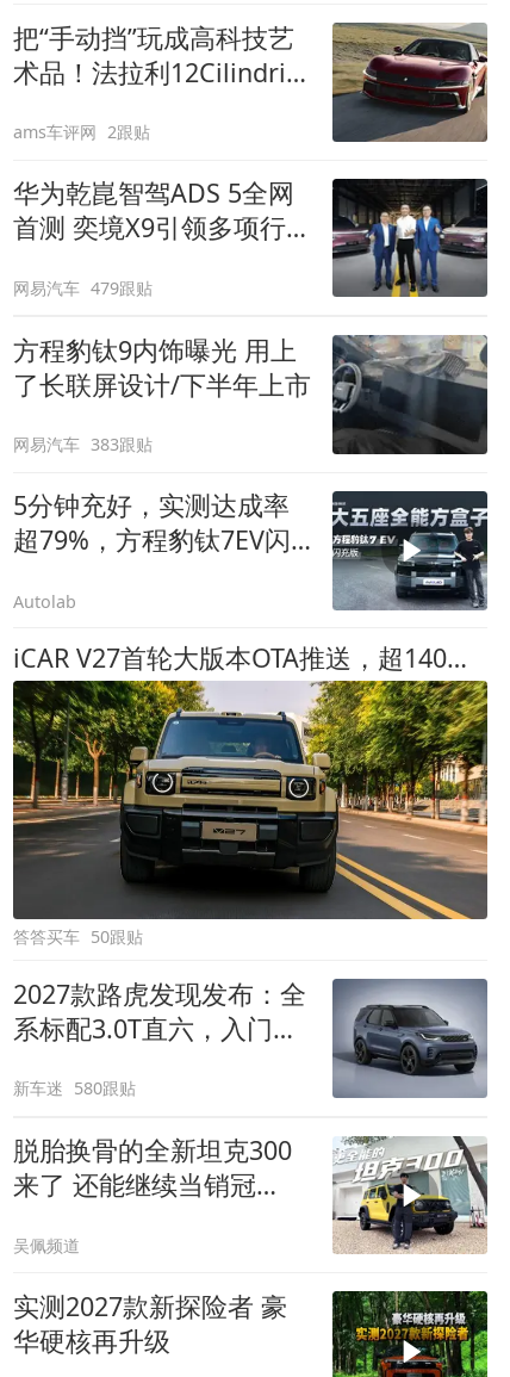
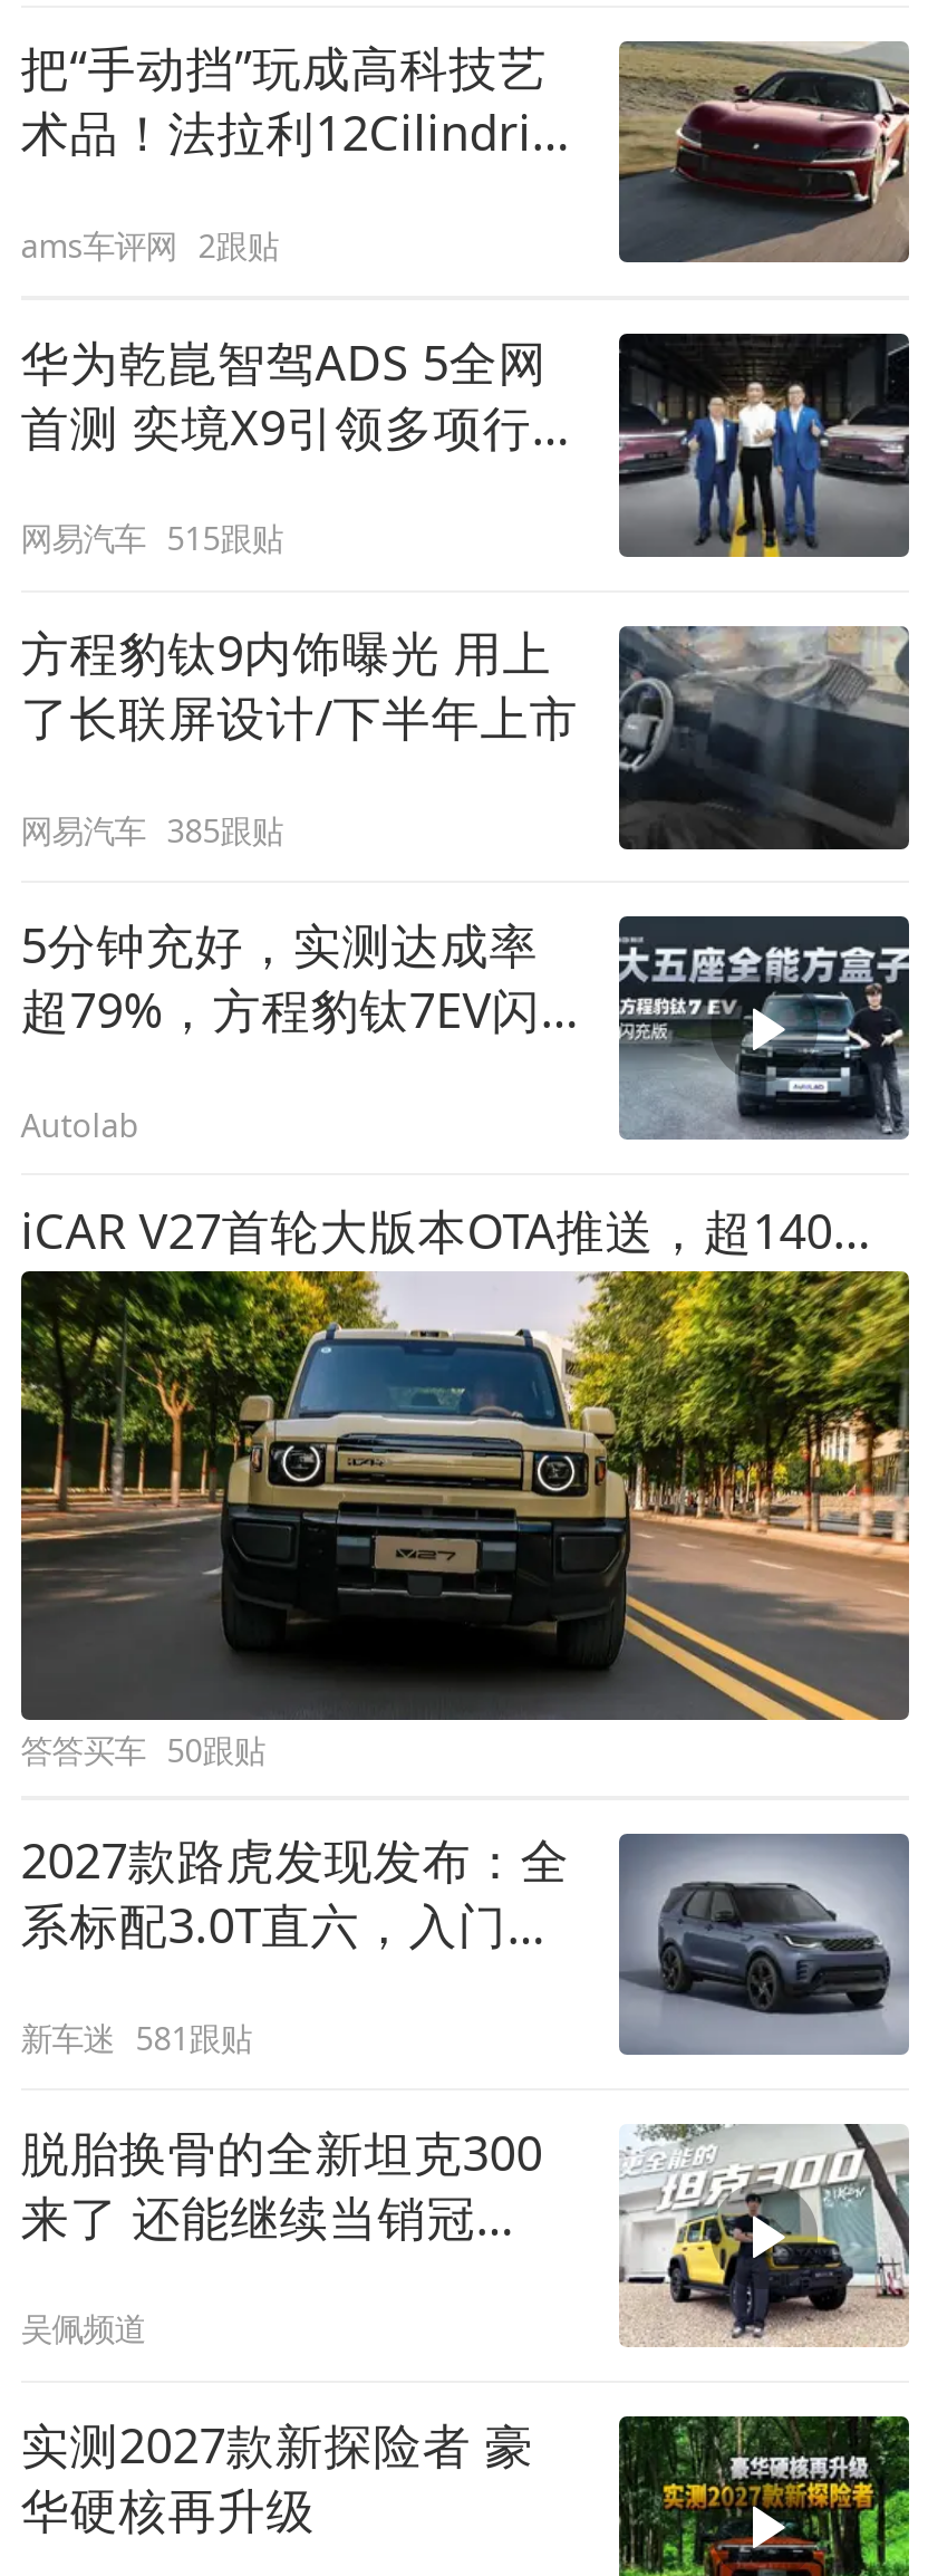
[13,276,153,299] 网易汽车 479跟贴 -> [21,517,283,560] 网易汽车 515跟贴
[13,433,153,456] 网易汽车 383跟贴 -> [21,809,283,851] 网易汽车 385跟贴
[13,1077,136,1100] 新车迷 580跟贴 -> [21,2016,252,2059] 新车迷 581跟贴

